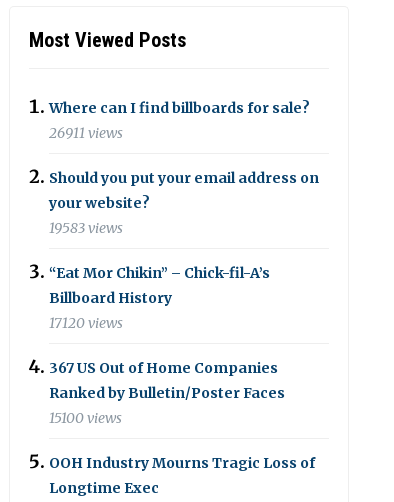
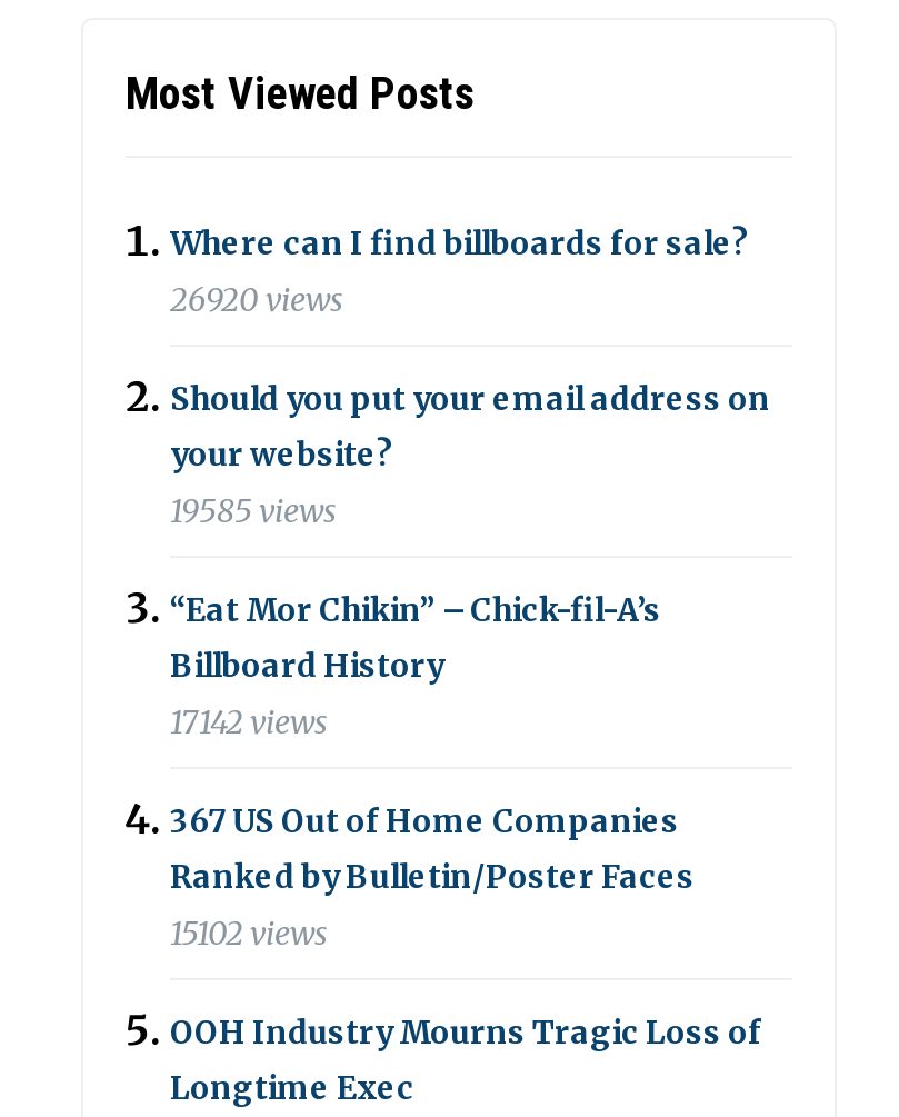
[49,124,123,142] 26911 views -> [170,279,343,319] 26920 views
[49,219,123,237] 19583 views -> [170,491,337,531] 19585 views
[49,314,123,332] 17120 views -> [170,702,328,742] 17142 views
[49,409,122,427] 15100 views -> [170,913,328,953] 15102 views

